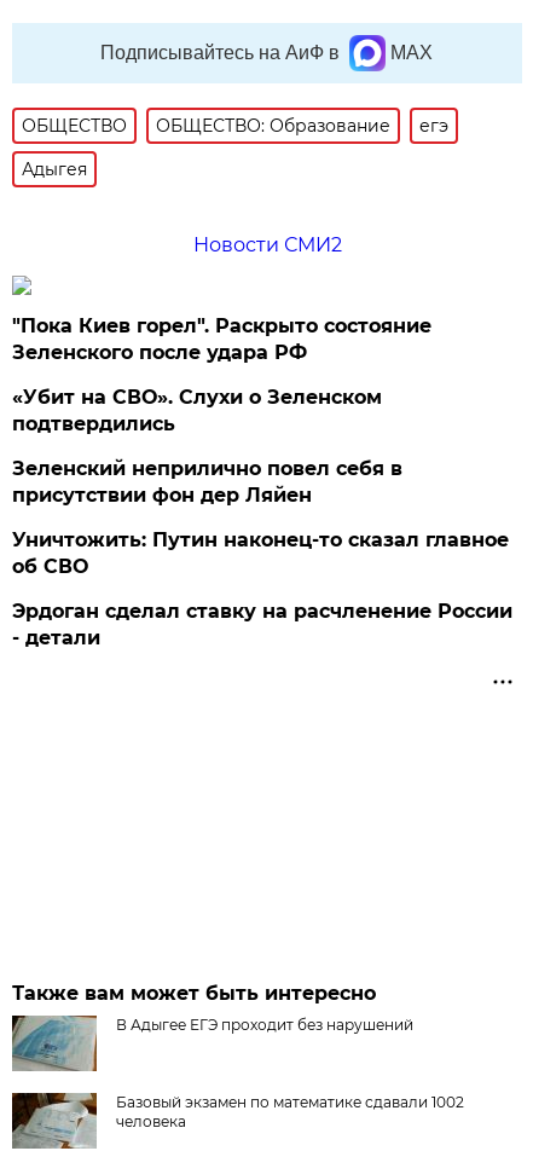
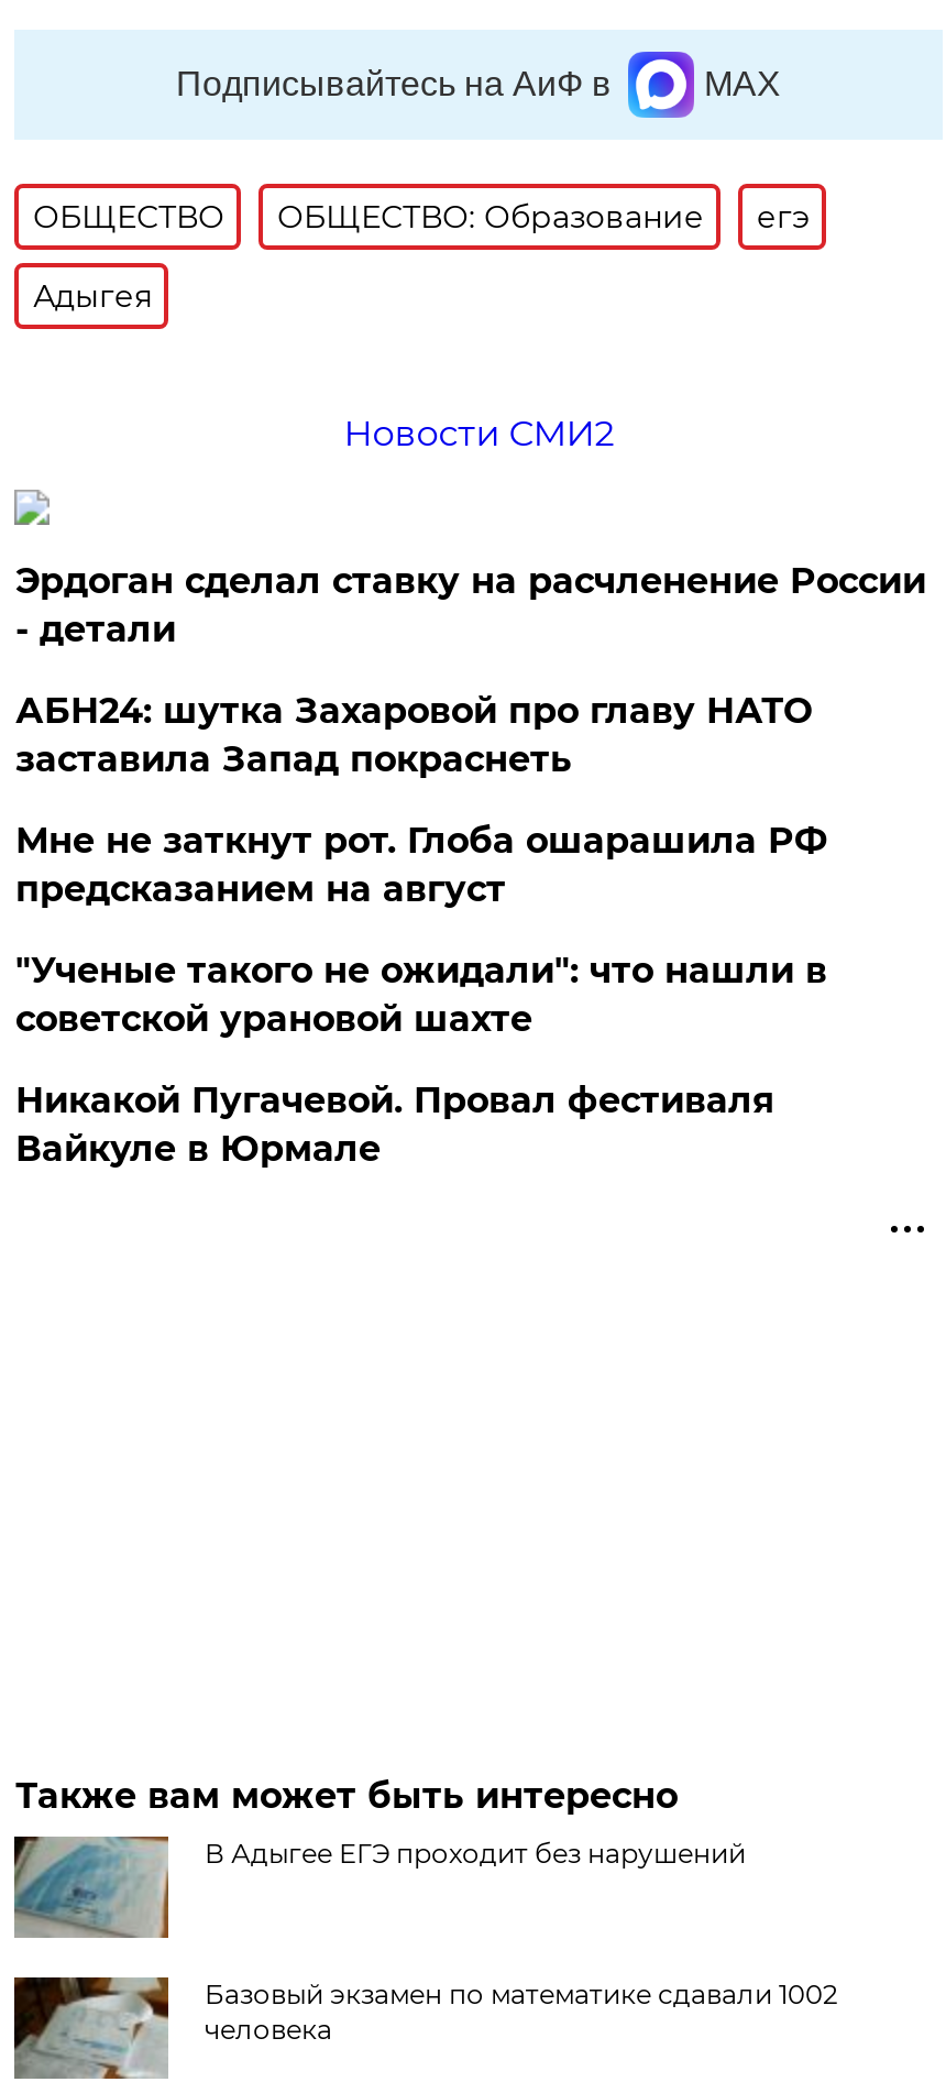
[13,314,509,578] "Пока Киев горел". Раскрыто состояние | Зеленского после удара РФ | «Убит на СВО». Слухи о Зеленском | подтвердились | Зеленский неприлично повел cебя в | присутствии фон дер Ляйен | Уничтожить: Путин наконец-то сказал главное | об СВО -> none
moved [13,600,513,649] -> [15,560,926,650]: Эрдоган сделал ставку на расчленение России | - детали
none -> [15,690,827,1170] АБН24: шутка Захаровой про главу НАТО | заставила Запад покраснеть | Мне не заткнут рот. Глоба ошарашила РФ | предсказанием на август | "Ученые такого не ожидали": что нашли в | советской урановой шахте | Никакой Пугачевой. Провал фестиваля | Вайкуле в Юрмале

